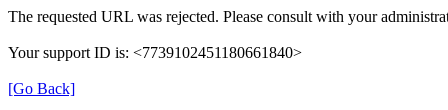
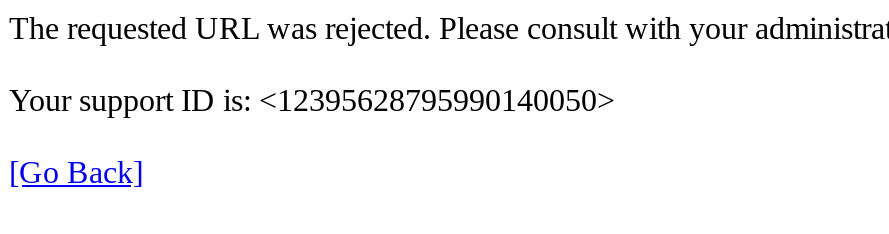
[8,44,302,61] Your support ID is: <7739102451180661840> -> [9,83,615,117] Your support ID is: <12395628795990140050>

